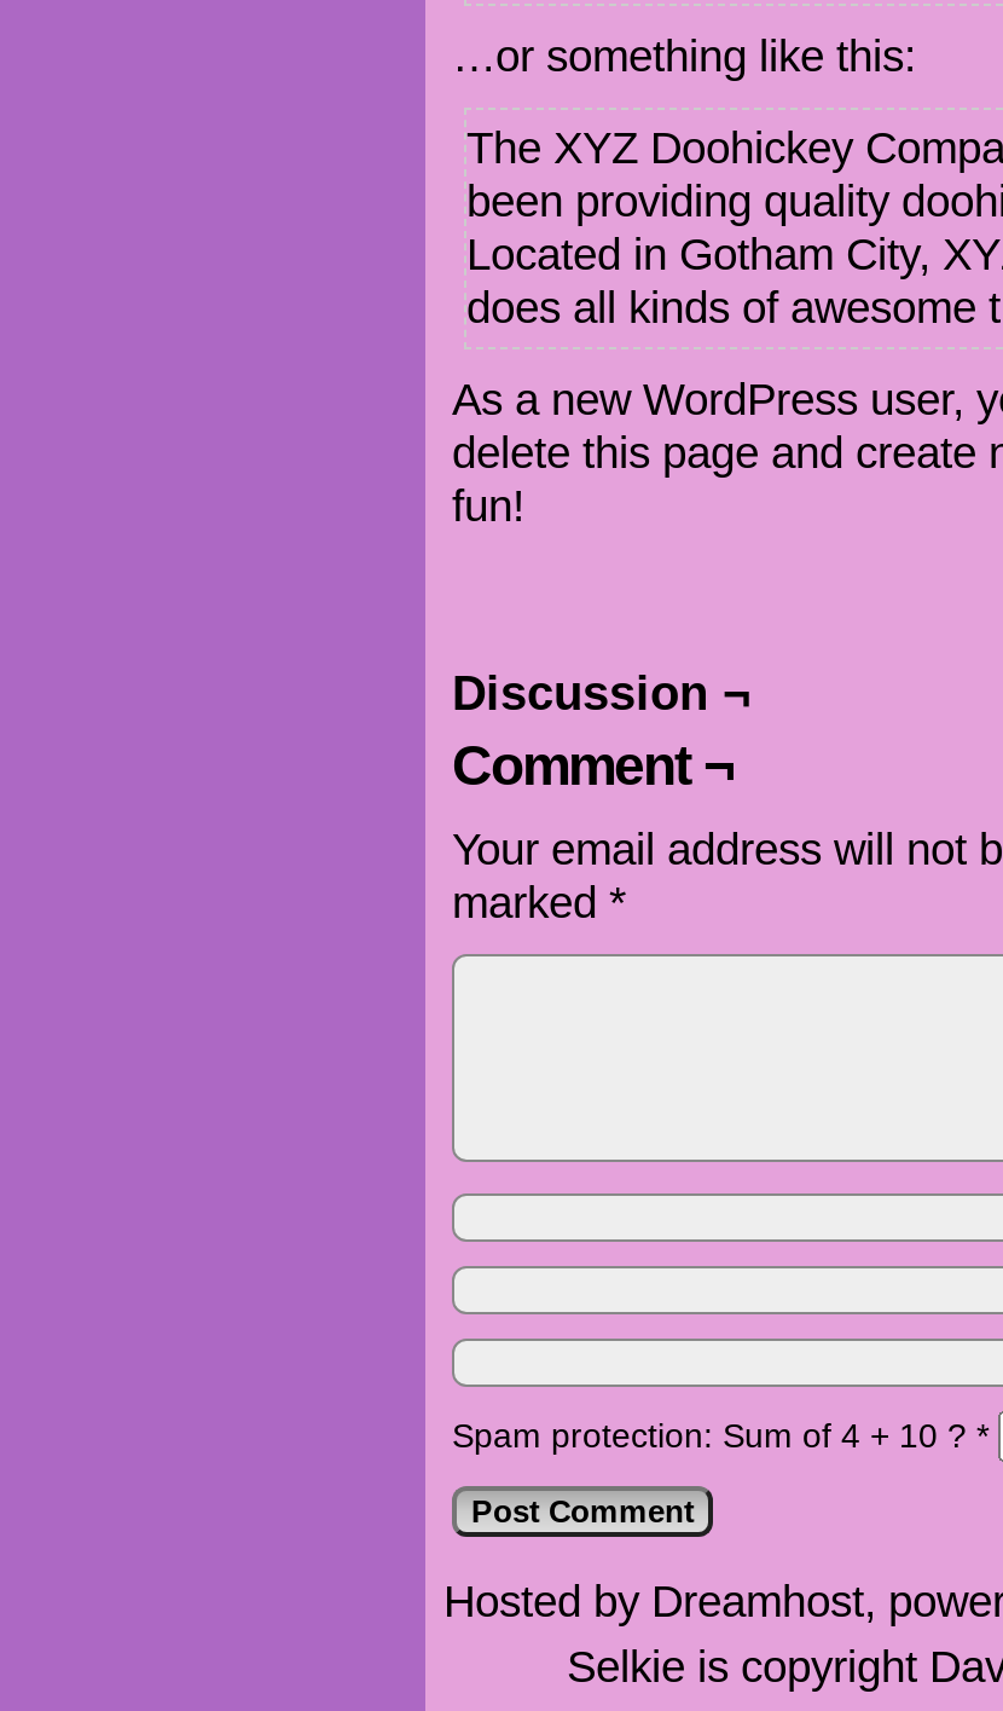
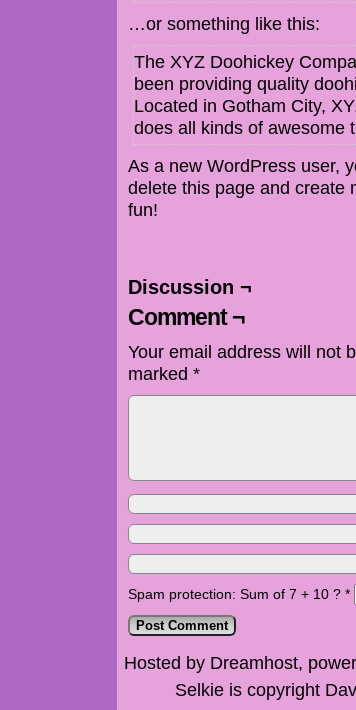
[452,1416,988,1455] Spam protection: Sum of 4 + 10 ? * -> [128,586,350,602] Spam protection: Sum of 7 + 10 ? *

